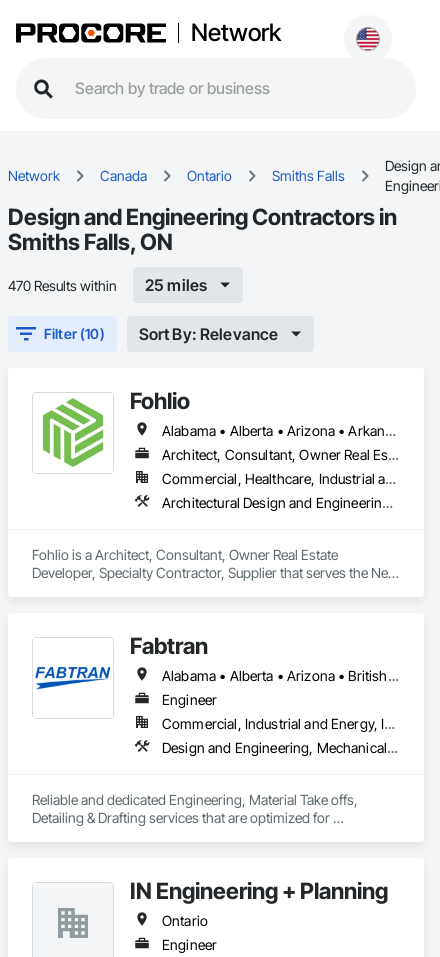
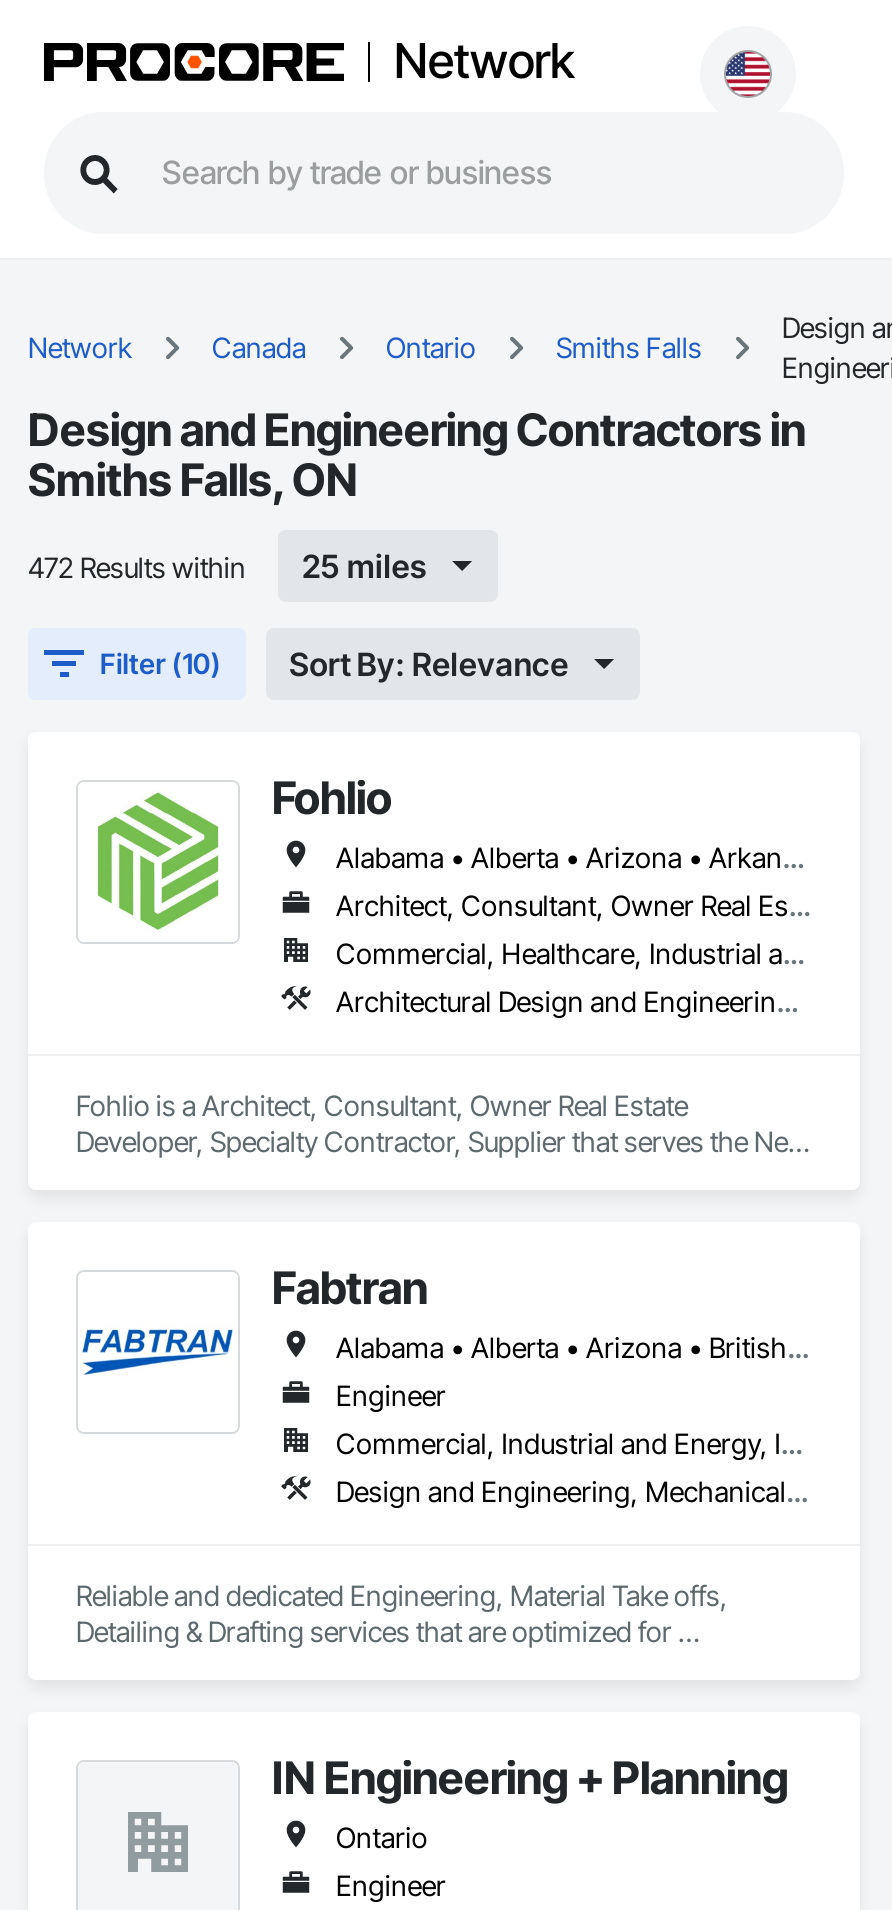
[8,276,117,293] 470 Results within -> [28,549,246,583] 472 Results within

